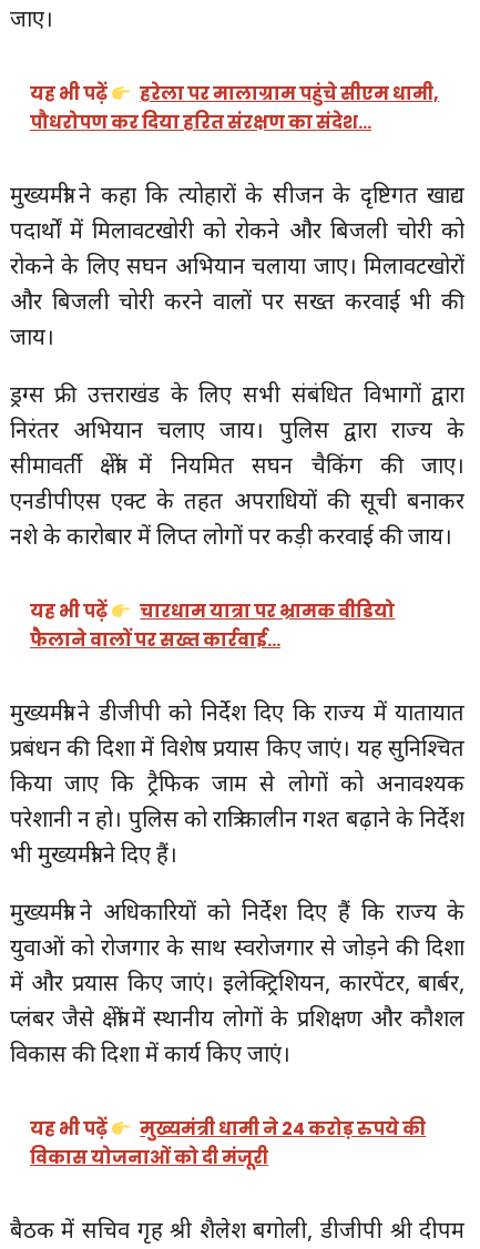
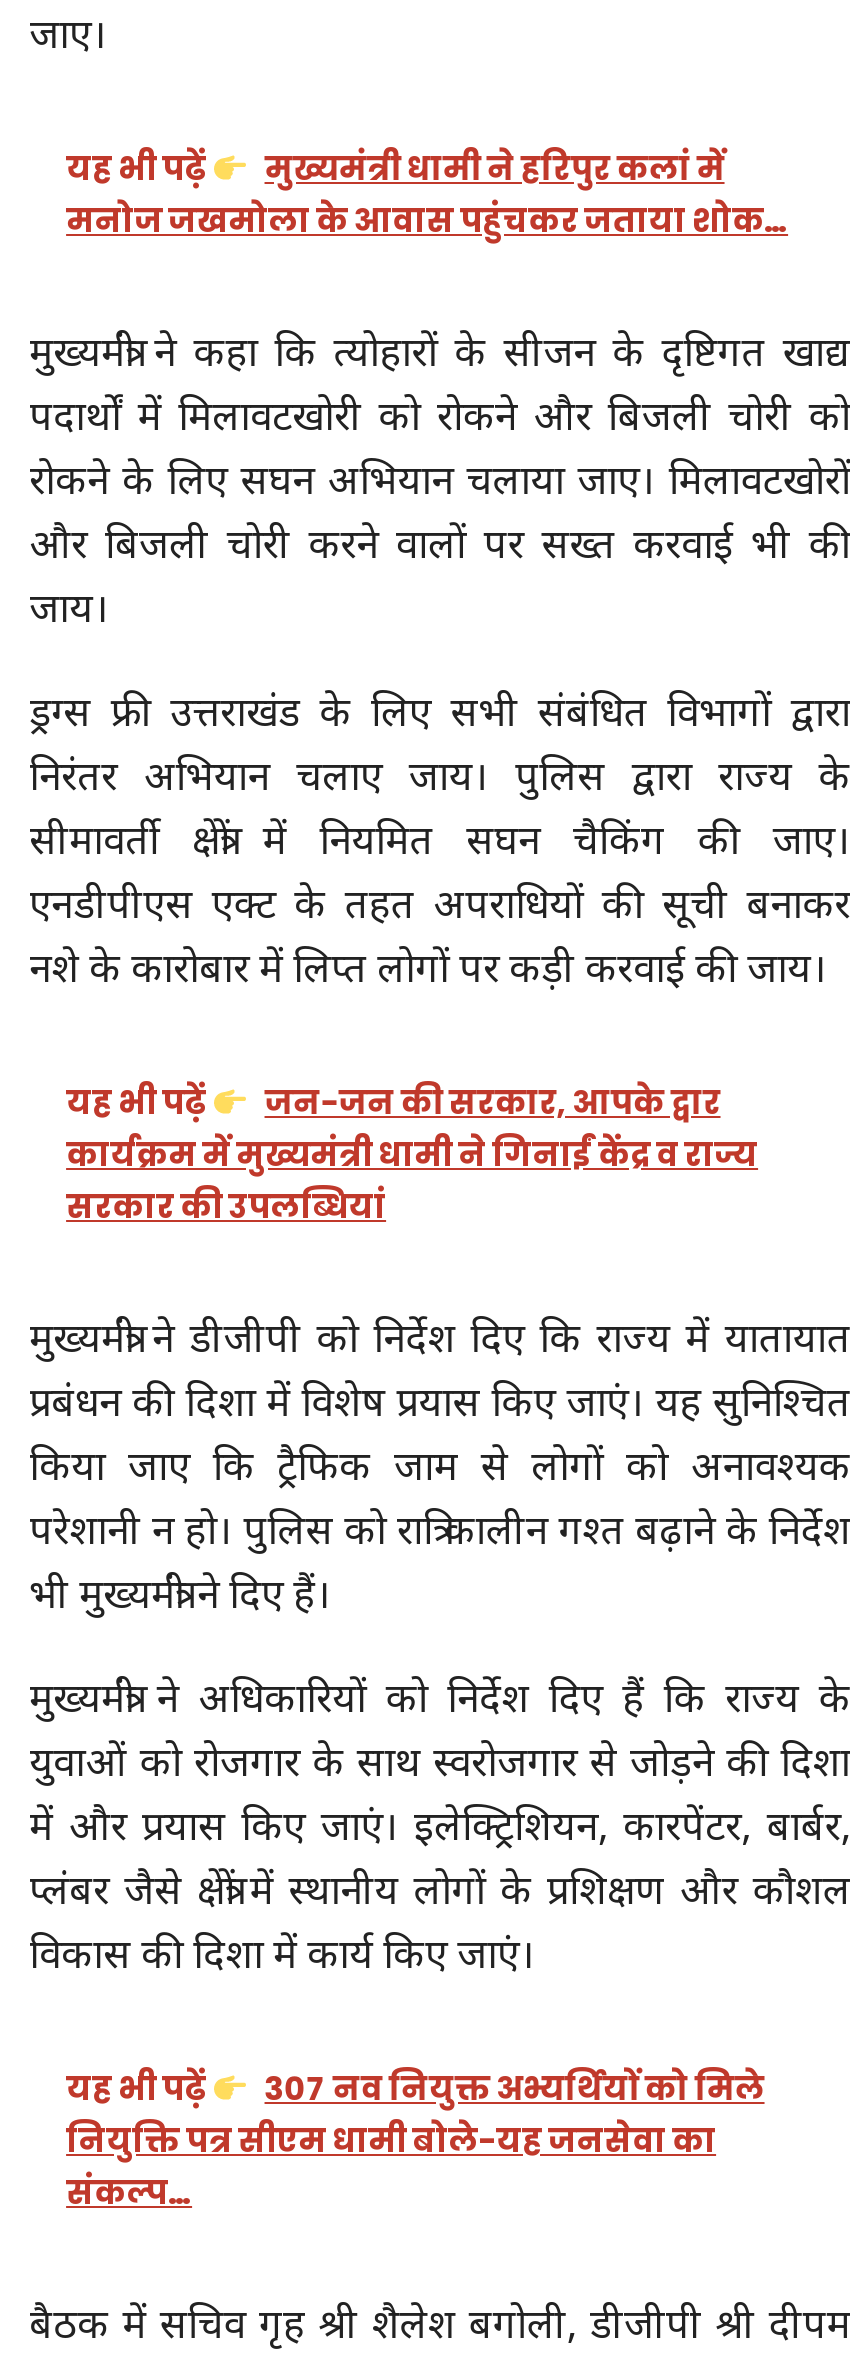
[30,81,439,135] हरेला पर मालाग्राम पहुंचे सीएम धामी, | पौधरोपण कर दिया हरित संरक्षण का संदेश… -> [66,146,788,244] मुख्यमंत्री धामी ने हरिपुर कलां में | मनोज जखमोला के आवास पहुंचकर जताया शोक…
[30,599,395,653] चारधाम यात्रा पर भ्रामक वीडियो | फैलाने वालों पर सख्त कार्रवाई… -> [66,1081,758,1231] जन-जन की सरकार, आपके द्वार | कार्यक्रम में मुख्यमंत्री धामी ने गिनाईं केंद्र व राज्य | सरकार की उपलब्धियां
[30,1117,426,1171] मुख्यमंत्री धामी ने 24 करोड़ रुपये की | विकास योजनाओं को दी मंजूरी -> [66,2067,765,2217] 307 नव नियुक्त अभ्यर्थियों को मिले | नियुक्ति पत्र सीएम धामी बोले-यह जनसेवा का | संकल्प…

